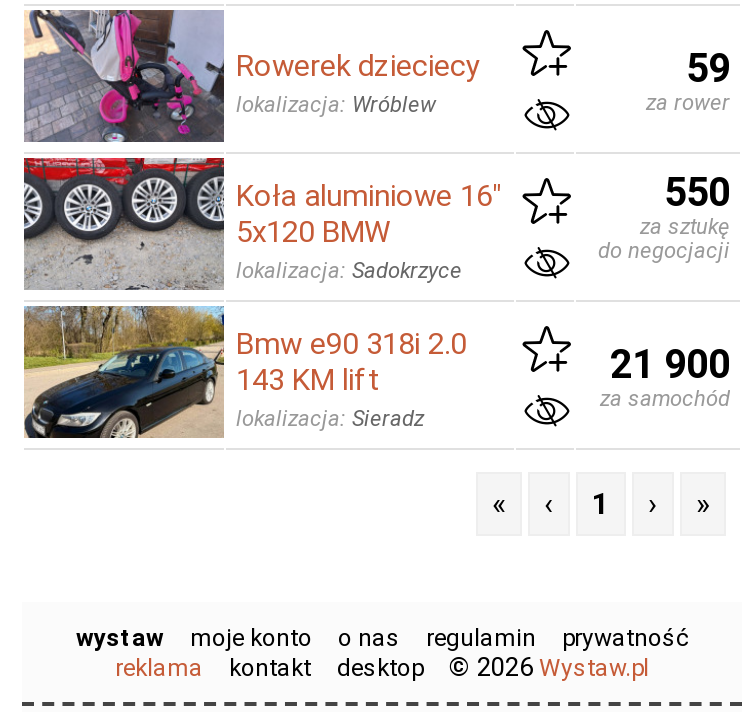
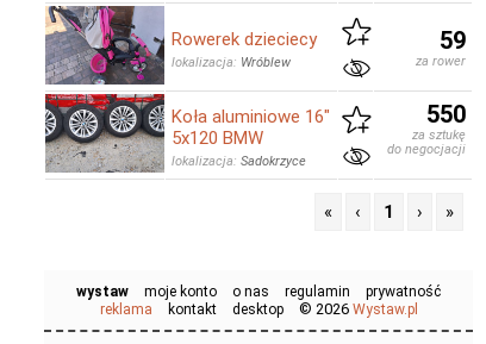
[22,304,466,438] [image] | Bmw e90 318i 2.0 | 143 KM lift | lokalizacja: Sieradz -> none
[600,340,730,412] 21 900 | za samochód -> none

